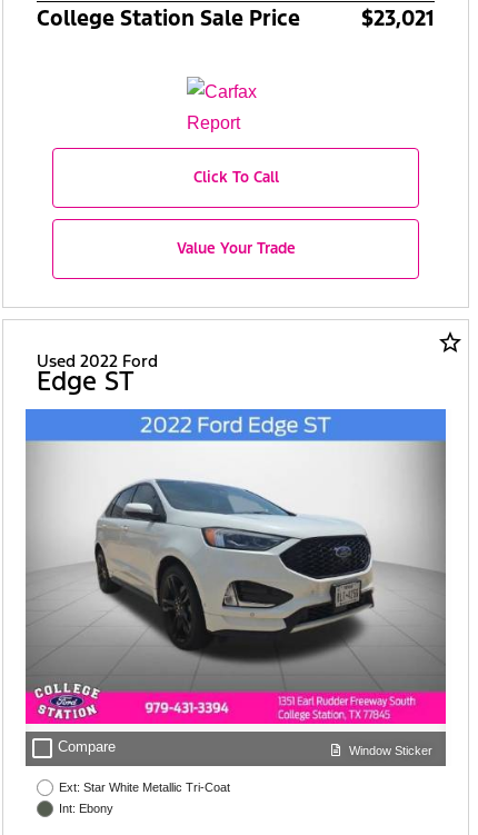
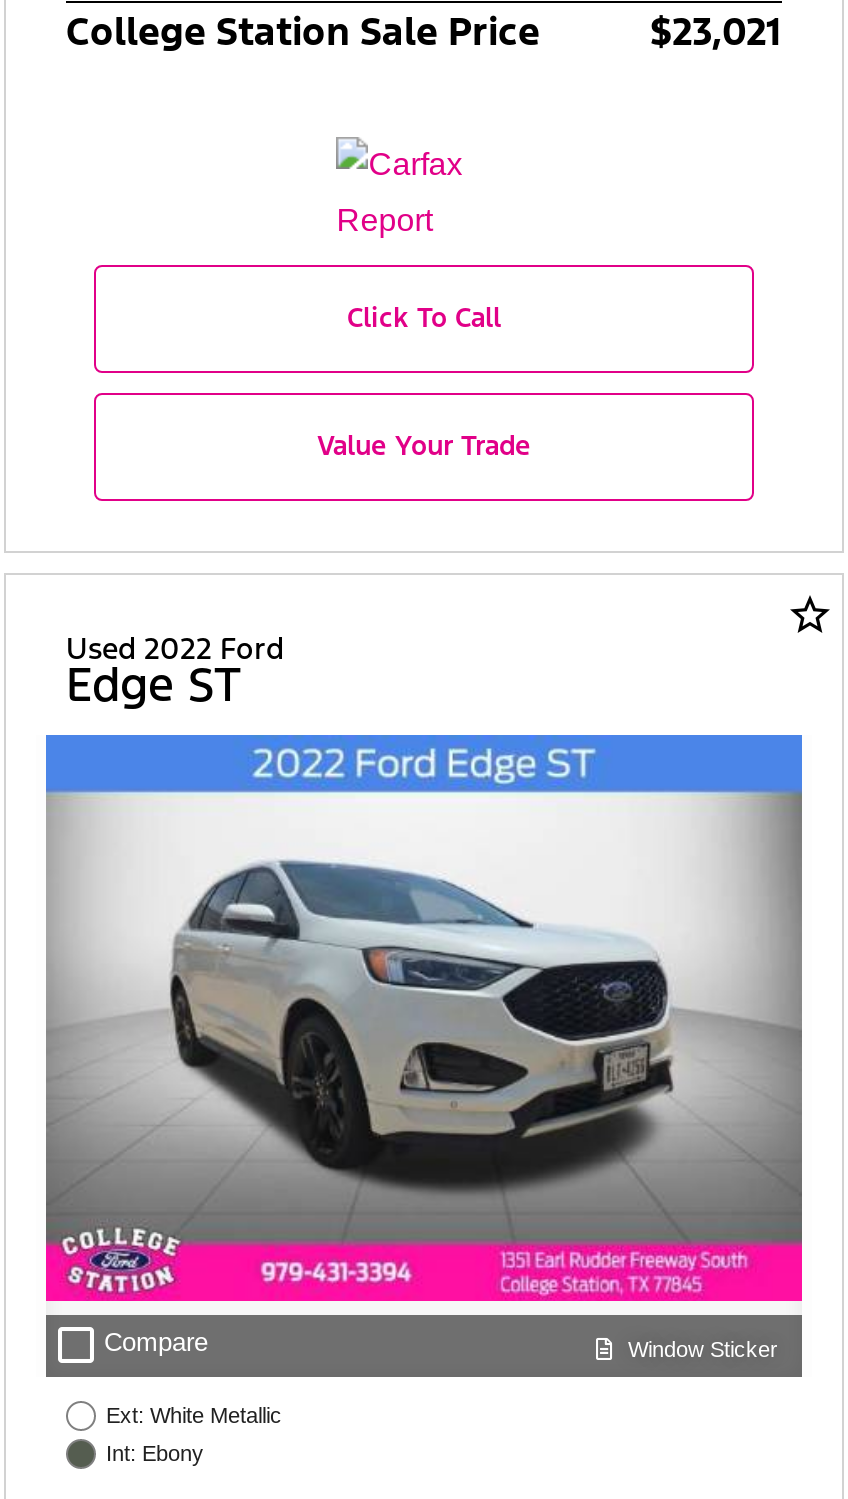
[59,781,230,794] Ext: Star White Metallic Tri-Coat -> [106,1404,282,1428] Ext: White Metallic

